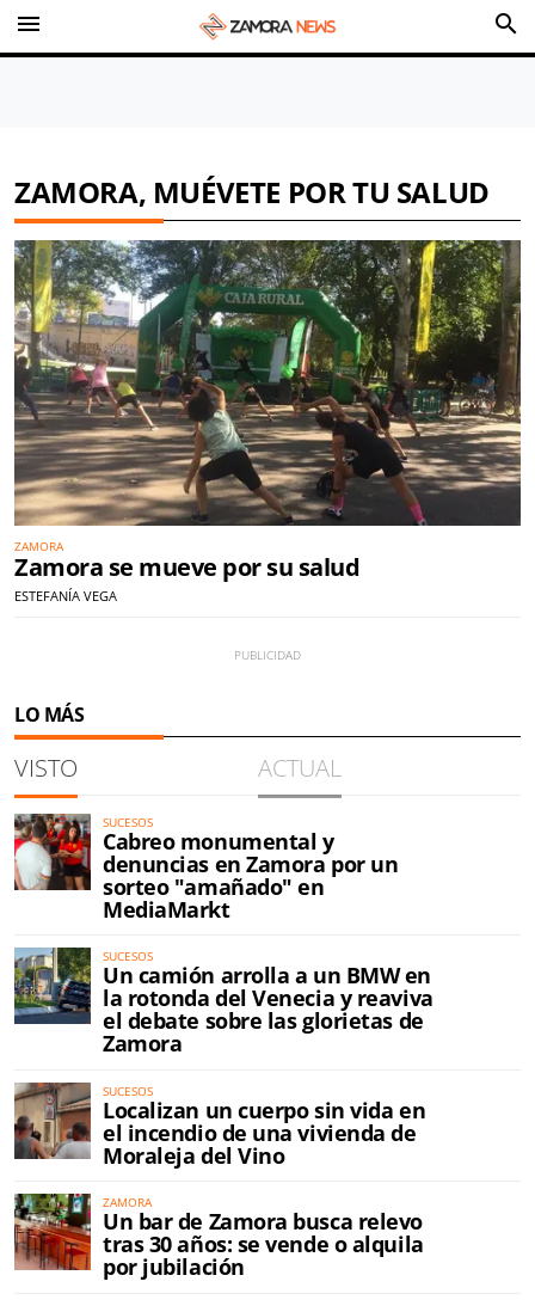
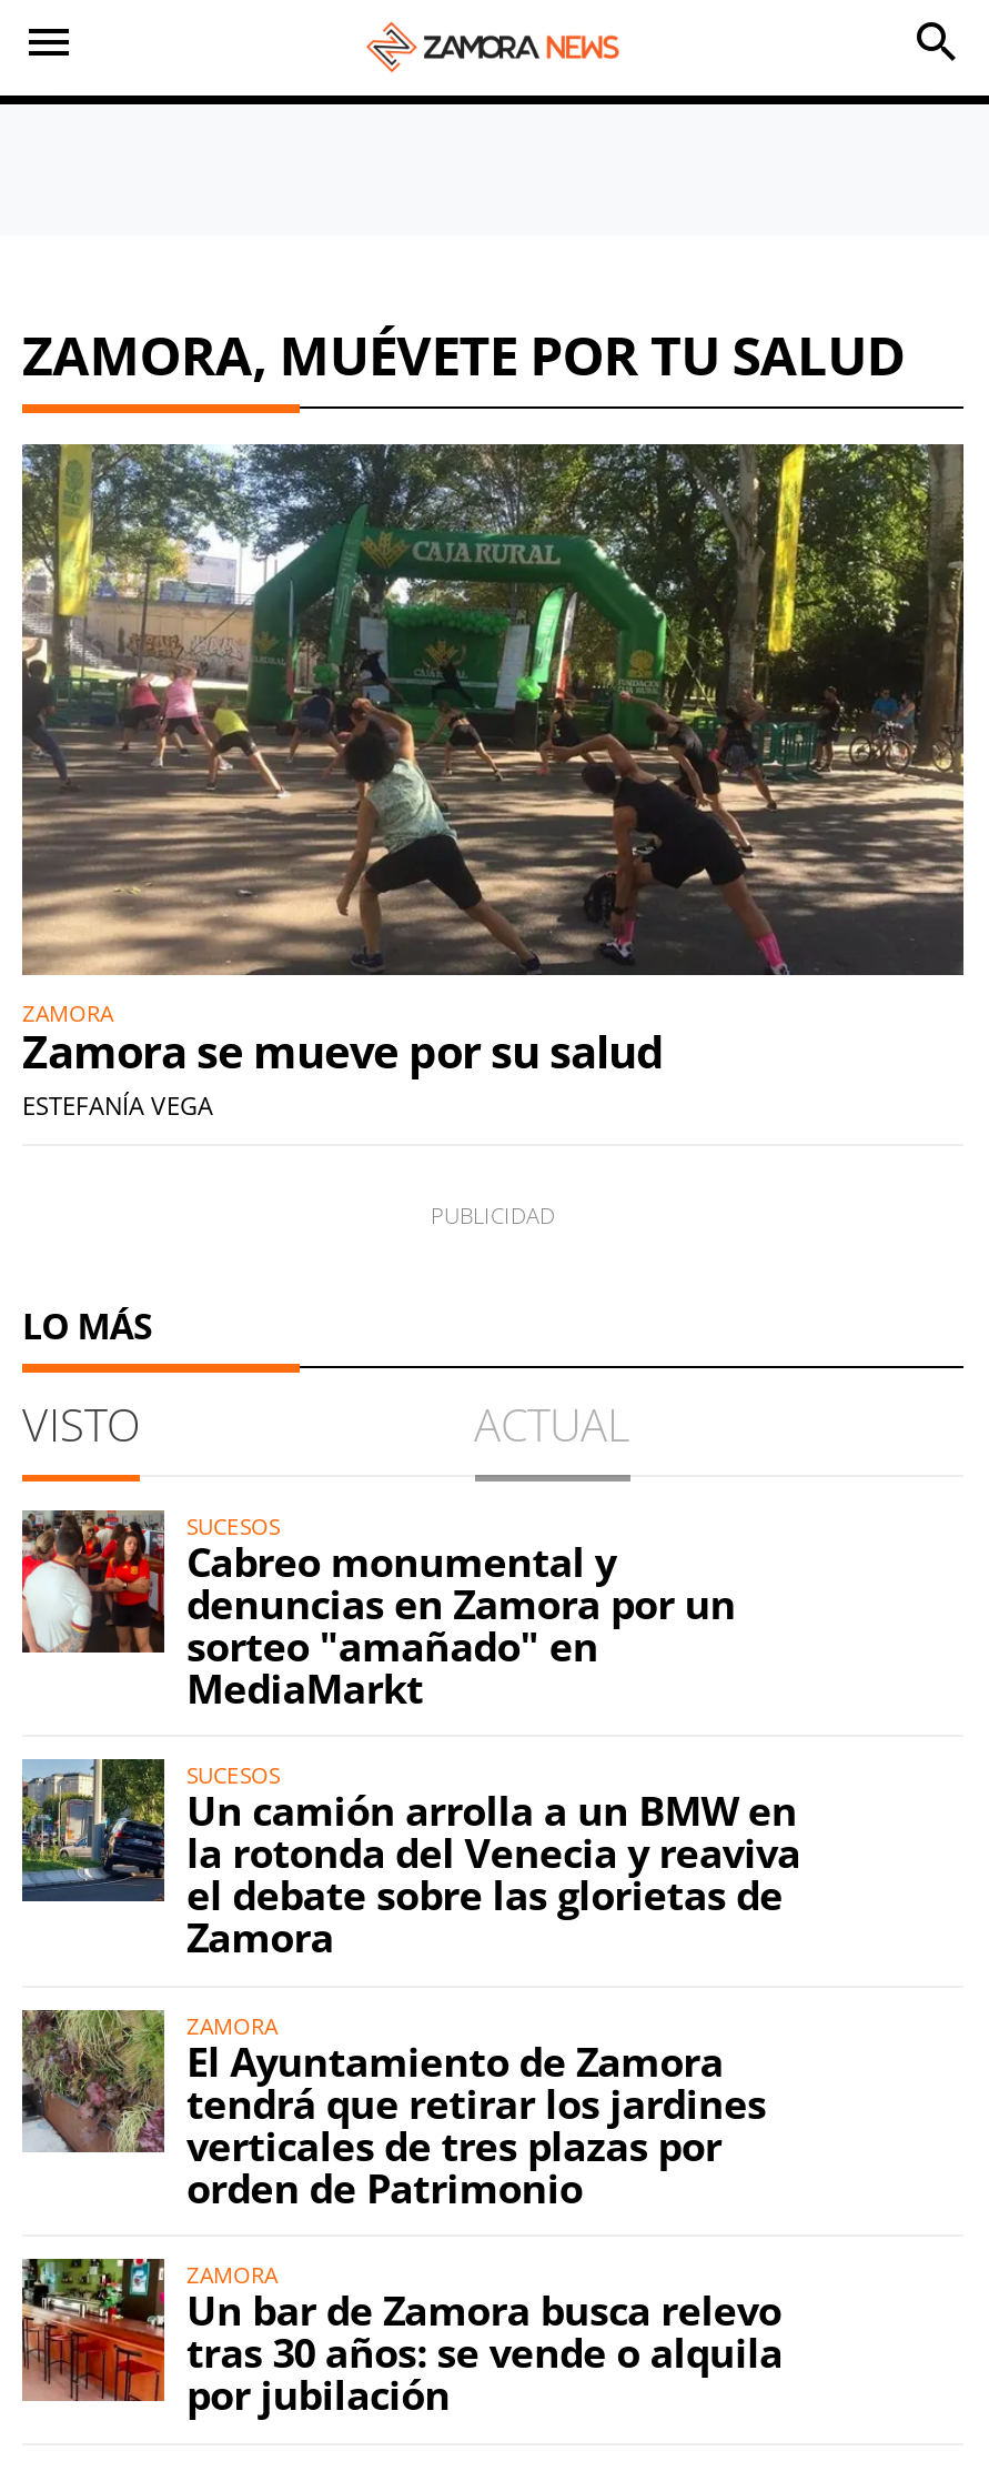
[13,1082,425,1169] [image] | SUCESOS | Localizan un cuerpo sin vida en | el incendio de una vivienda de | Moraleja del Vino -> [22,2009,766,2214] [image] | ZAMORA | El Ayuntamiento de Zamora | tendrá que retirar los jardines | verticales de tres plazas por | orden de Patrimonio

